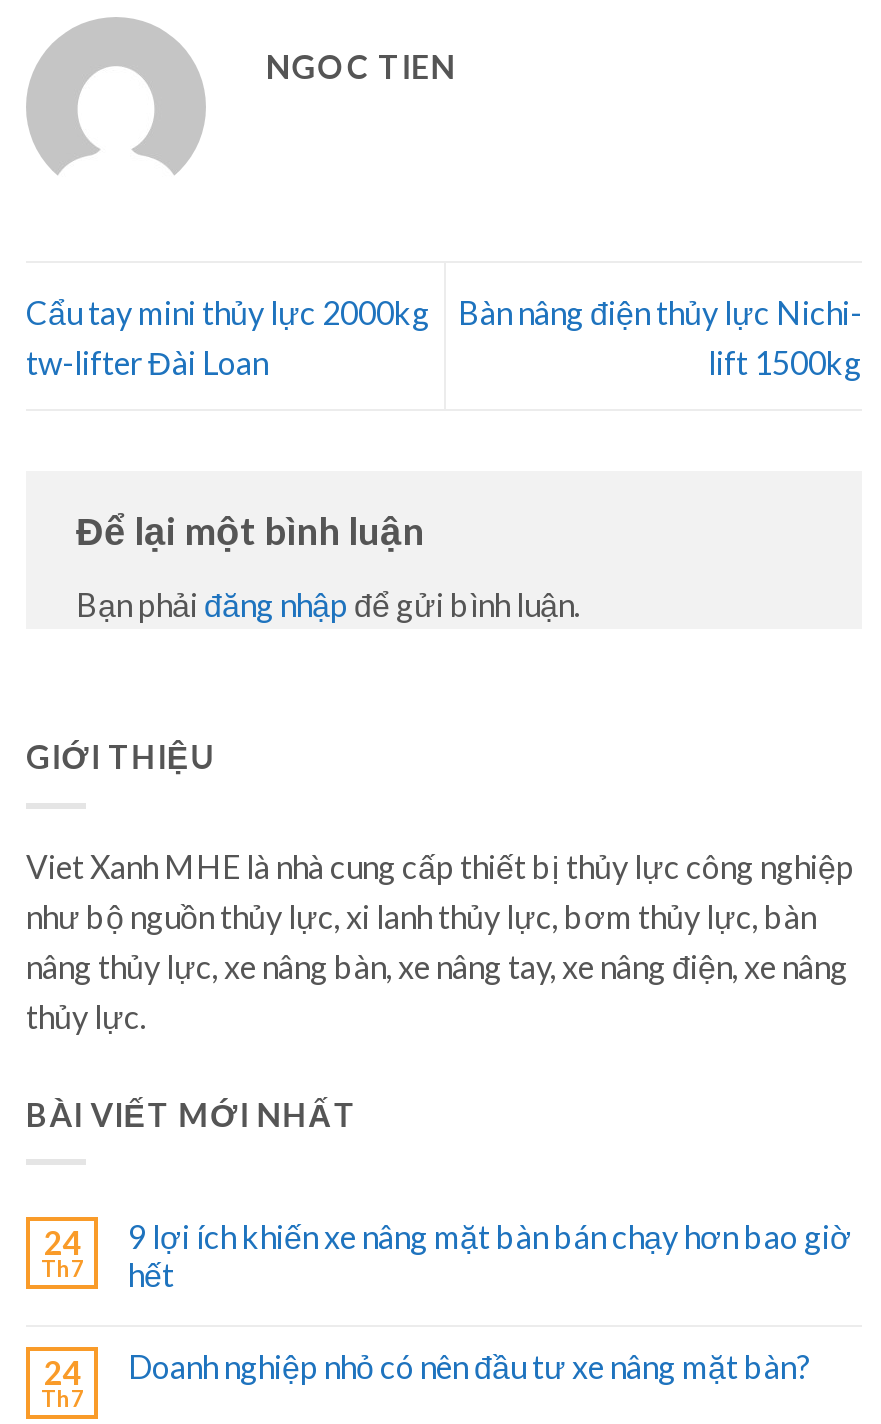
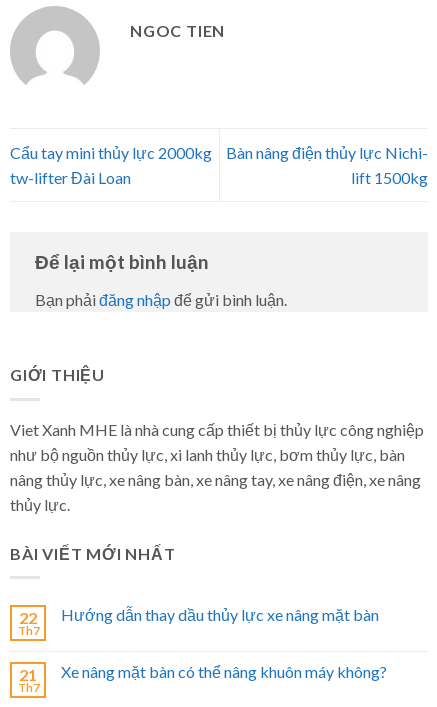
[44,1224,80,1262] 24 -> [19,608,37,627] 22
[128,1218,852,1294] 9 lợi ích khiến xe nâng mặt bàn bán chạy hơn bao giờ | hết -> [61,605,379,624] Hướng dẫn thay dầu thủy lực xe nâng mặt bàn
[44,1354,80,1392] 24 -> [19,665,37,684] 21
[128,1348,810,1386] Doanh nghiệp nhỏ có nên đầu tư xe nâng mặt bàn? -> [61,662,387,681] Xe nâng mặt bàn có thể nâng khuôn máy không?

